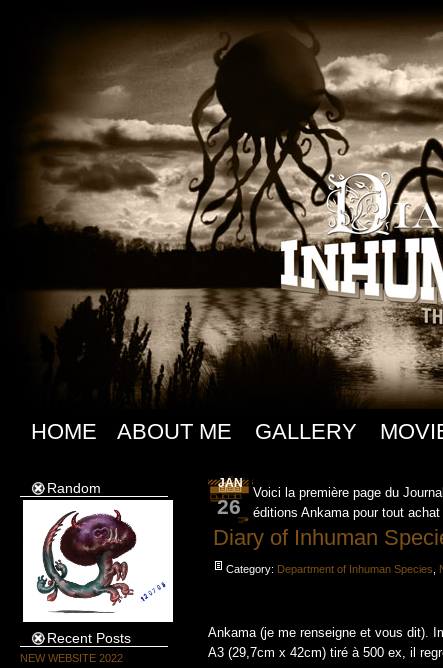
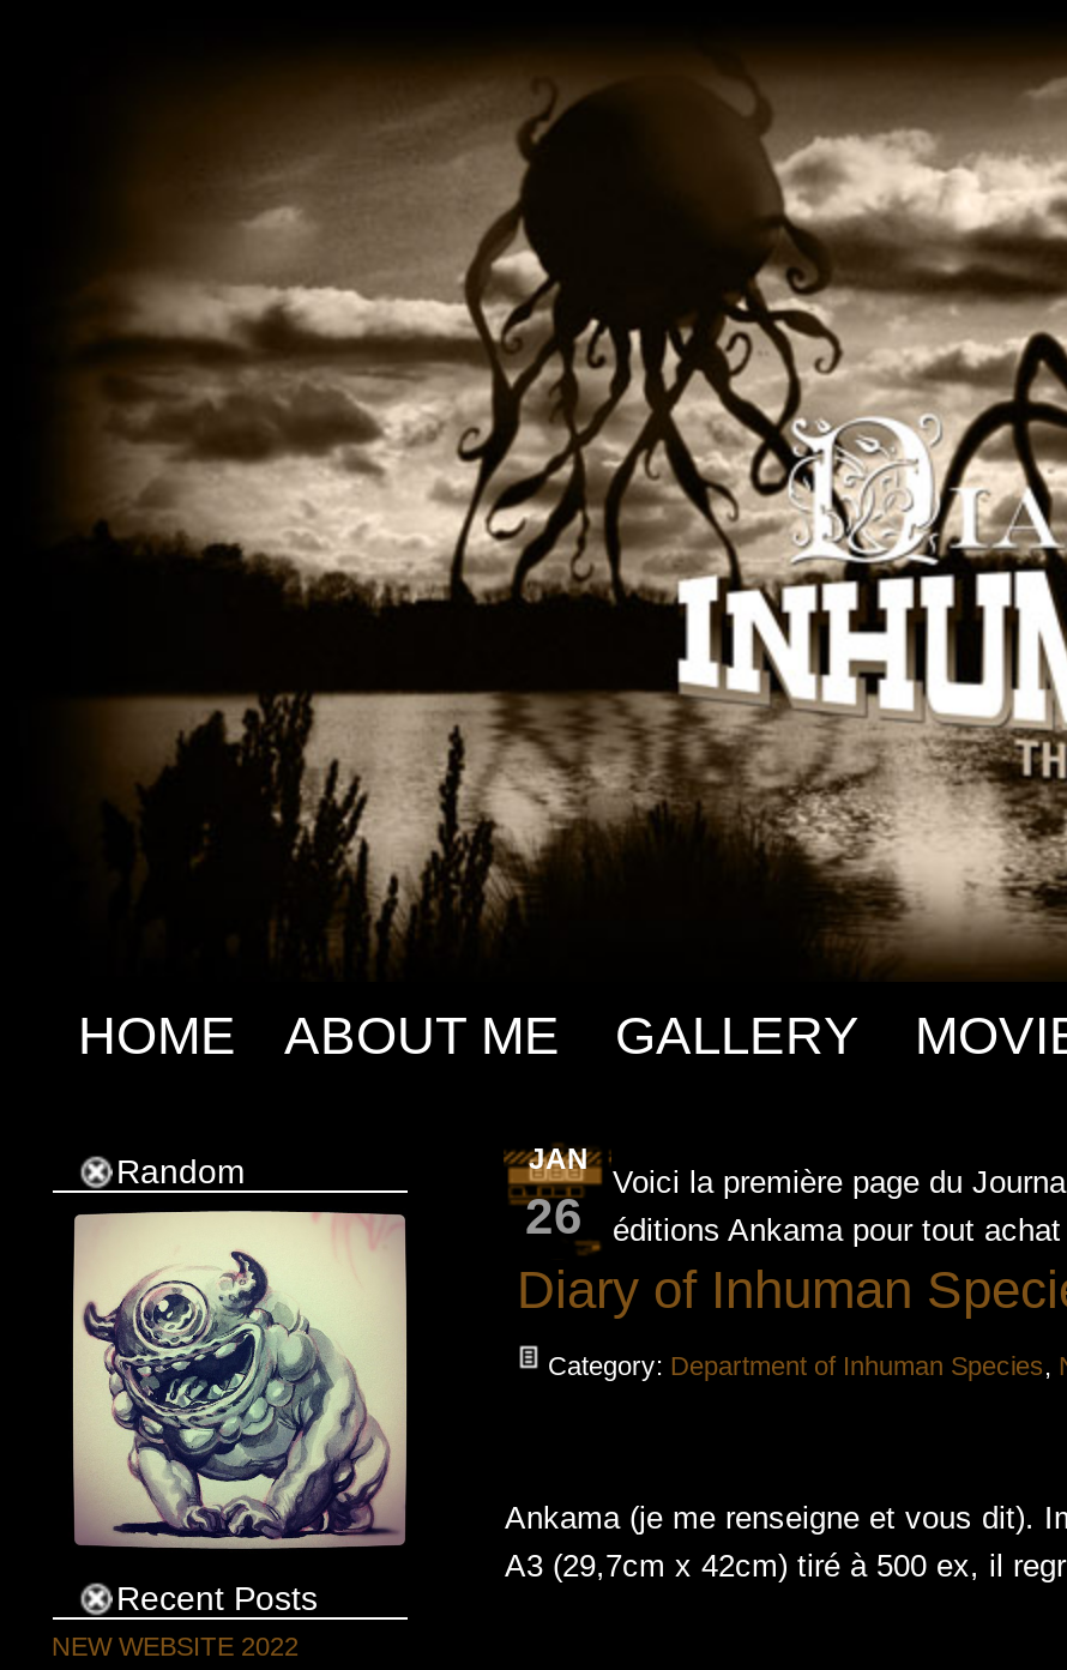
[22,499,174,623] [image] -> [60,1200,420,1553] [image]

